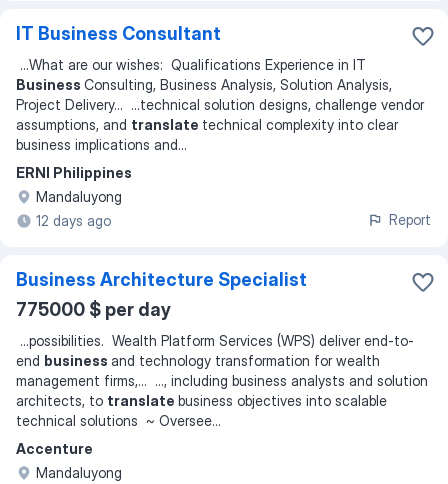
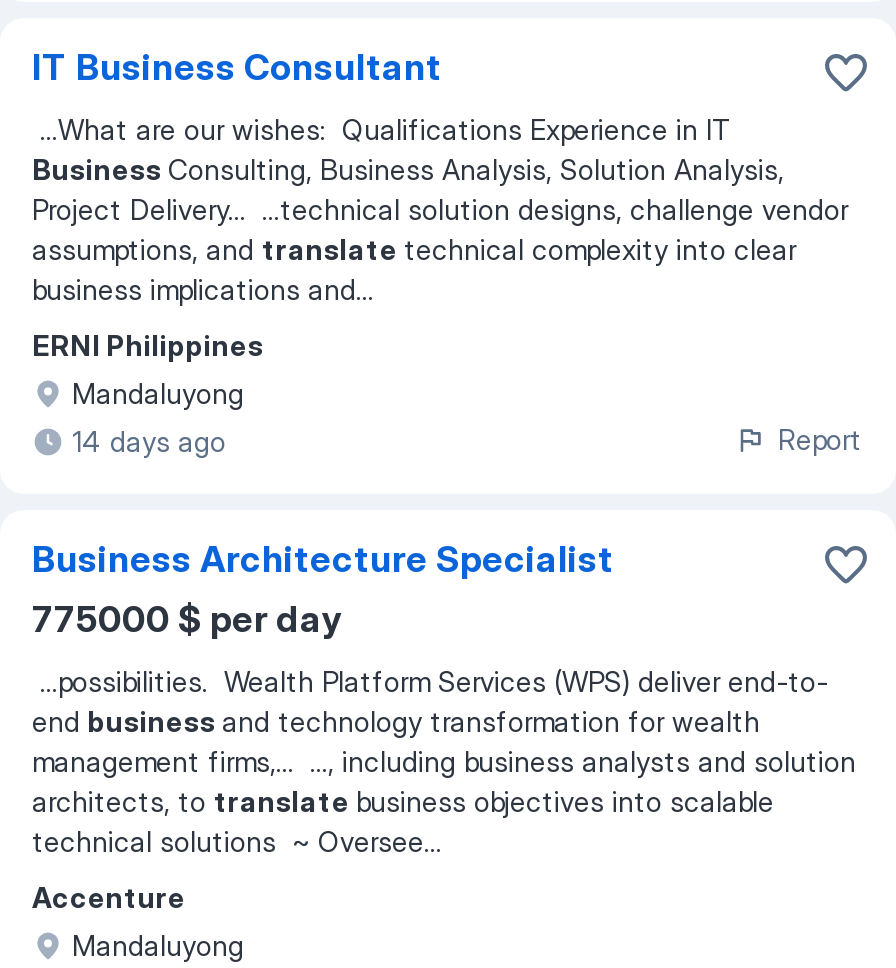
[36,212,111,229] 12 days ago -> [72,424,226,458] 14 days ago

